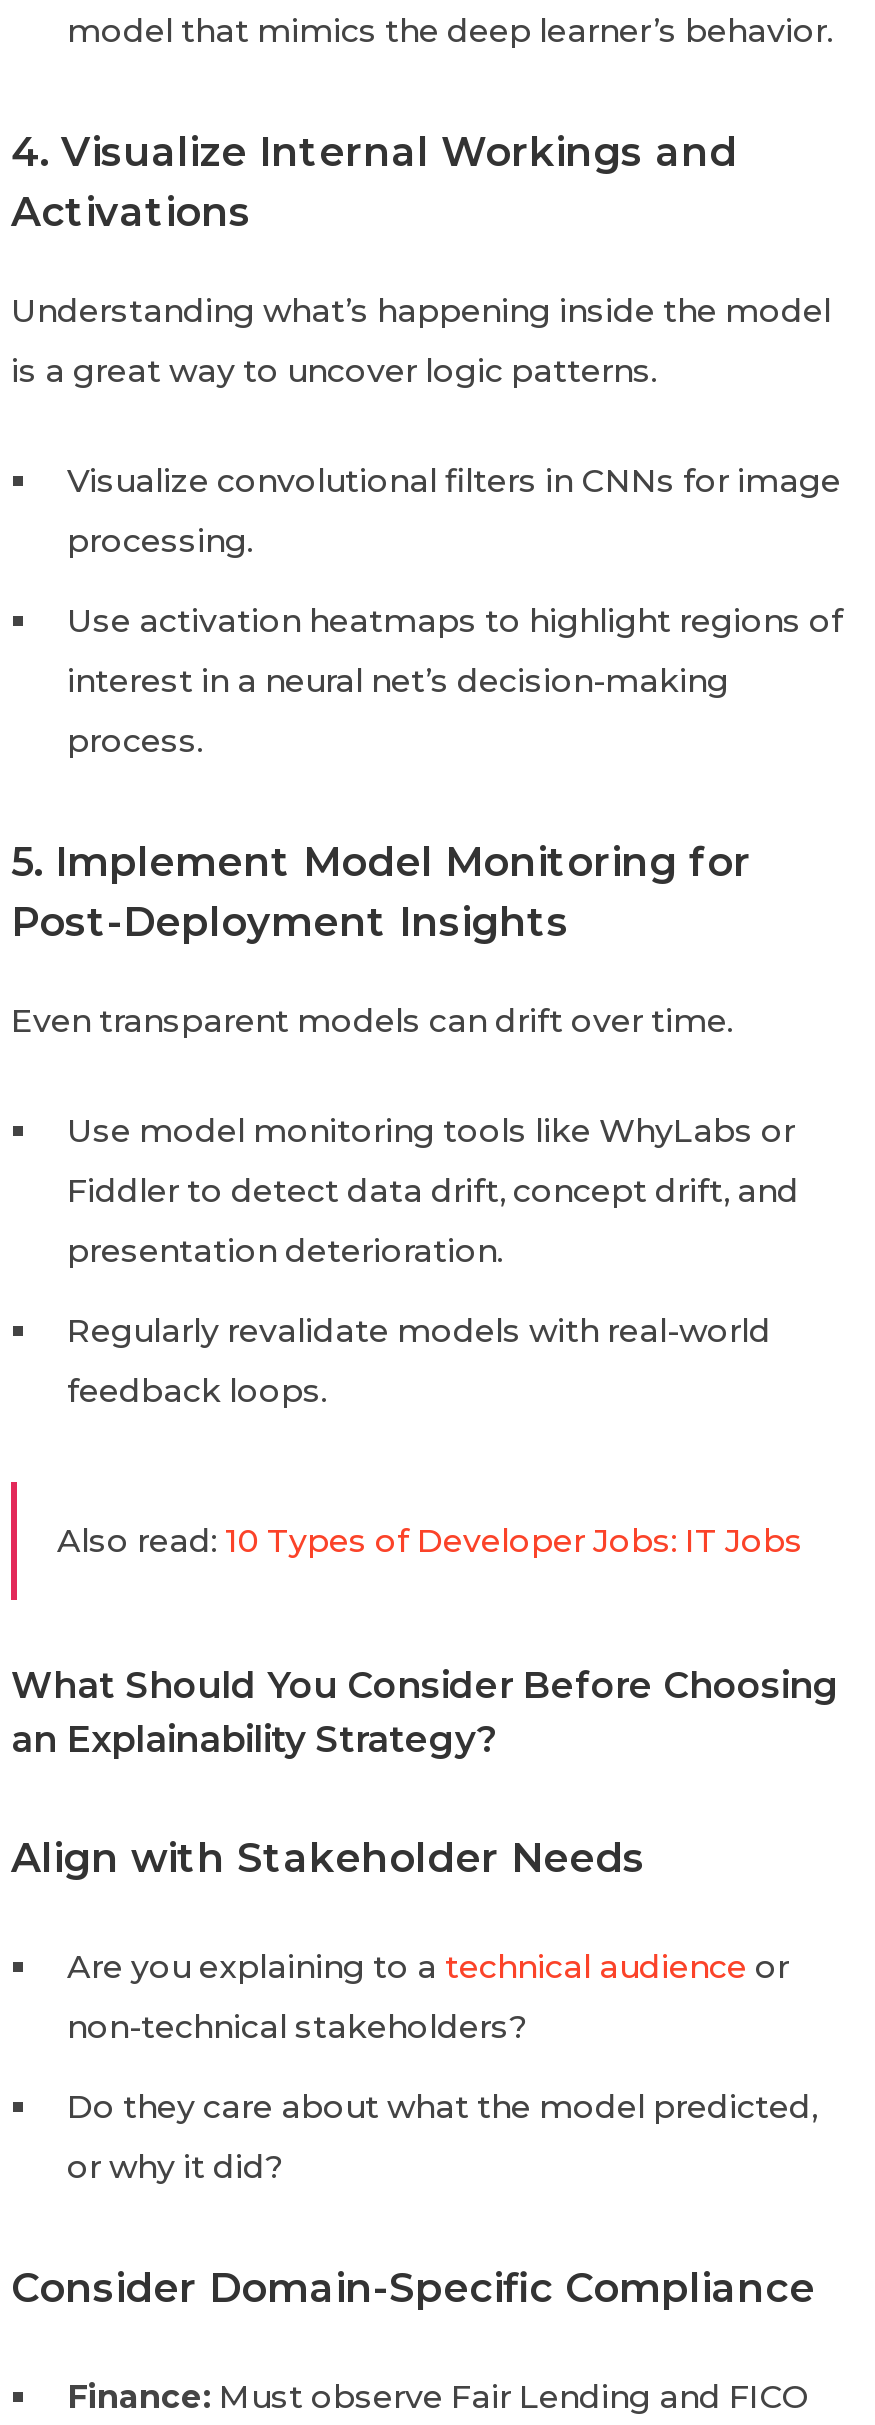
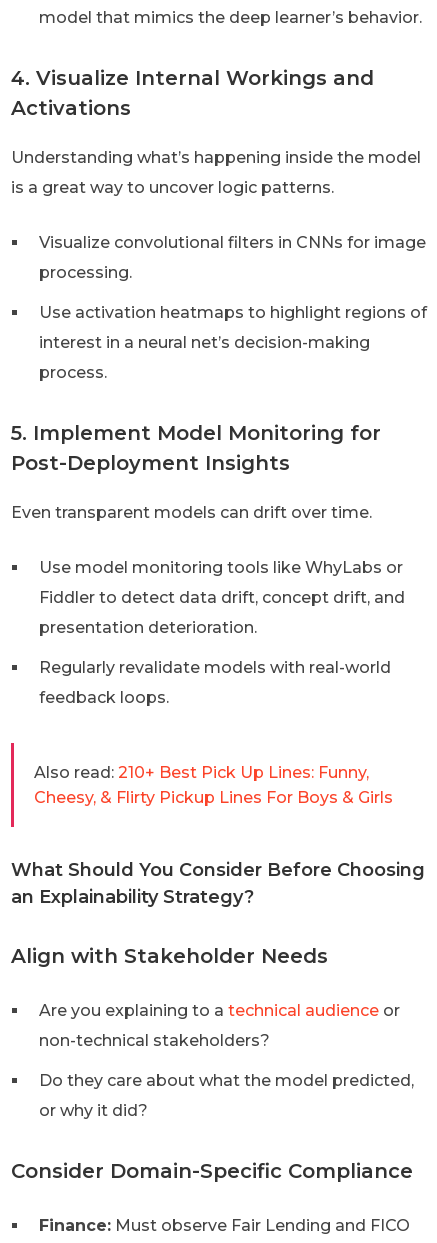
[57,1522,803,1560] Also read: 10 Types of Developer Jobs: IT Jobs -> [34,763,393,807] Also read: 210+ Best Pick Up Lines: Funny, | Cheesy, & Flirty Pickup Lines For Boys & Girls

